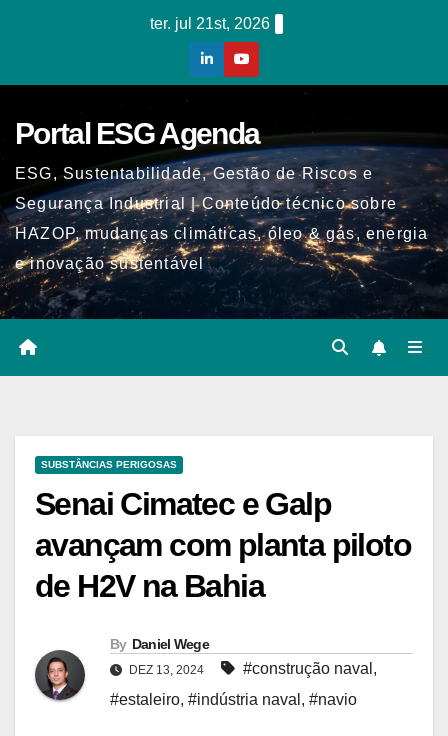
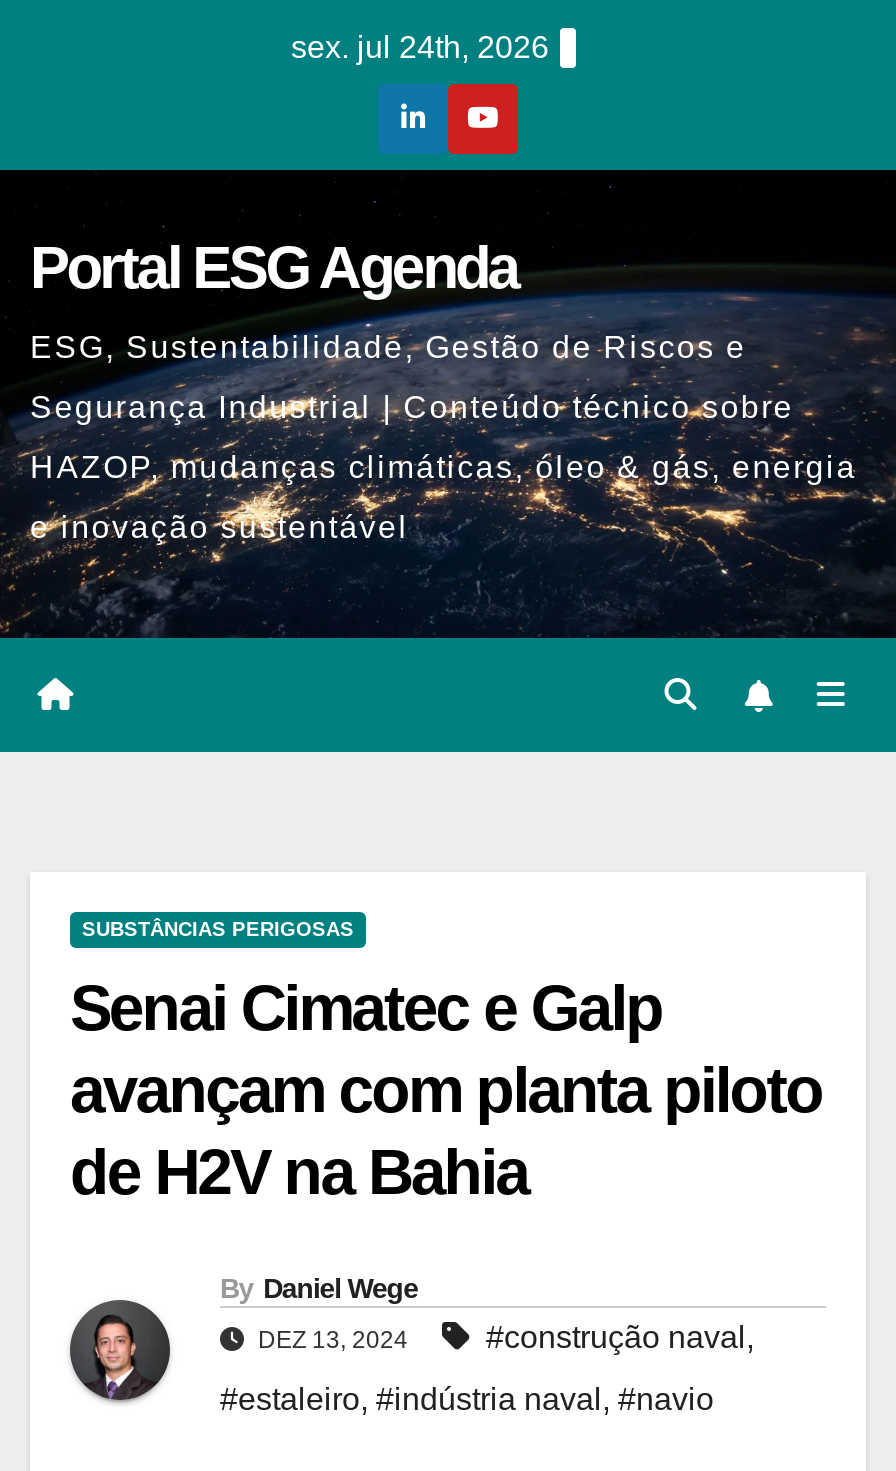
[150,15,270,32] ter. jul 21st, 2026 -> [291,30,549,64] sex. jul 24th, 2026

